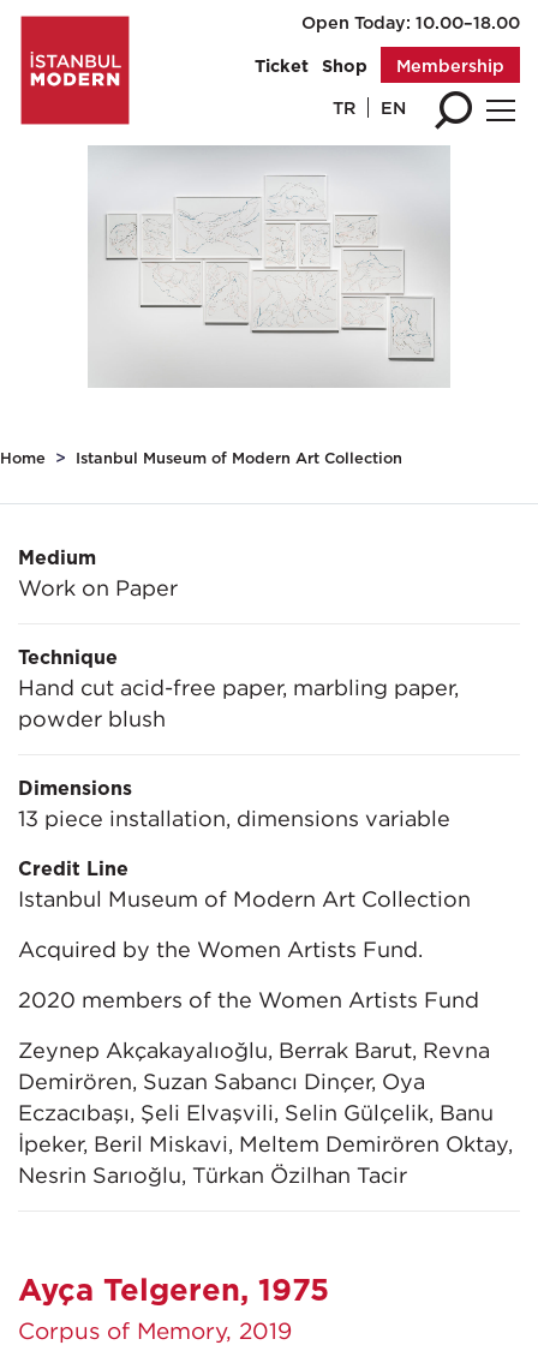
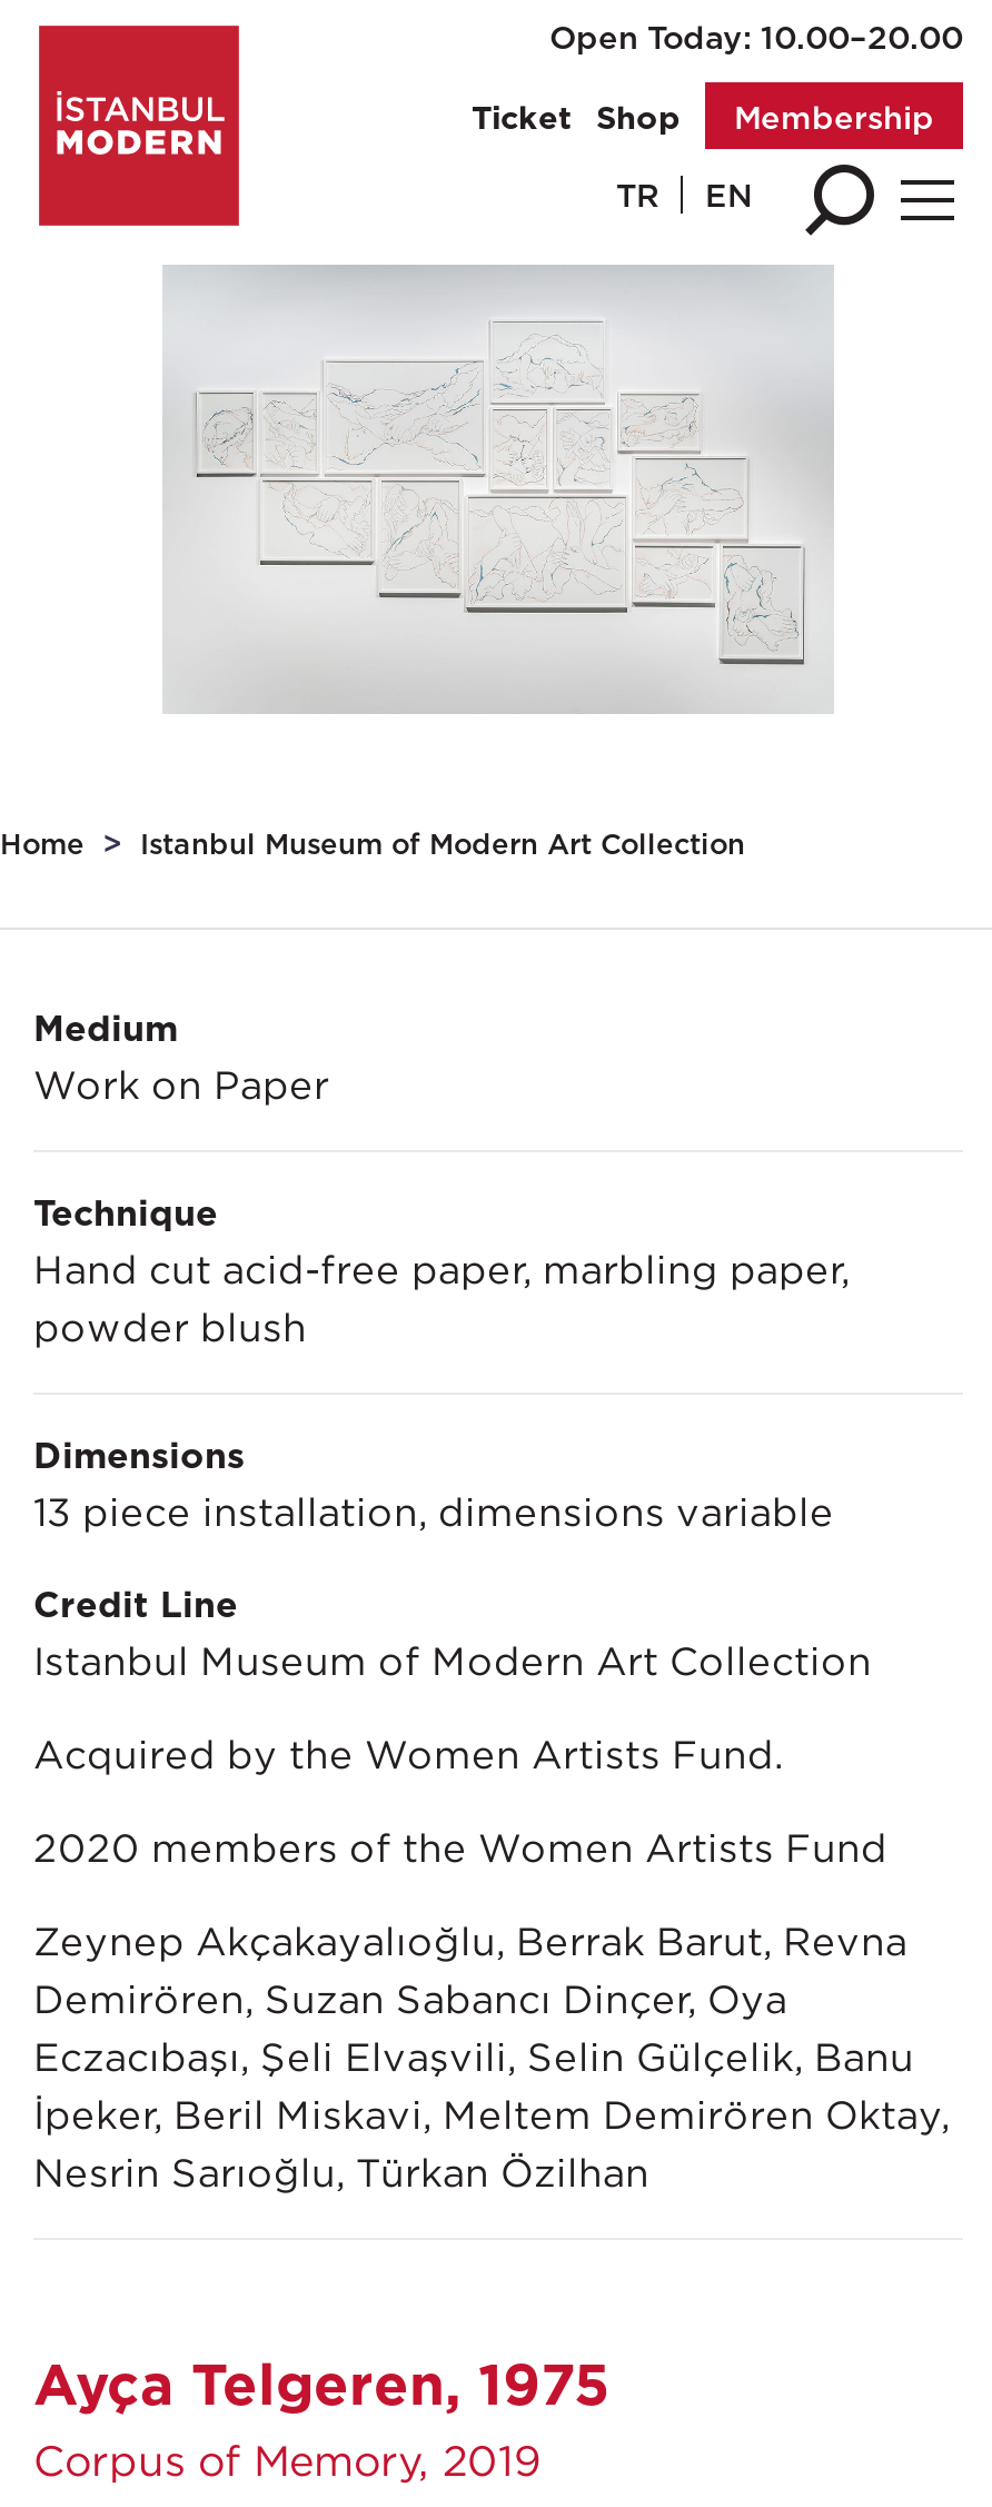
[301,12,520,32] Open Today: 10.00–18.00 -> [549,18,963,56] Open Today: 10.00–20.00
[18,1161,407,1189] Nesrin Sarıoğlu, Türkan Özilhan Tacir -> [33,2147,661,2198] Nesrin Sarıoğlu, Türkan Özilhan

